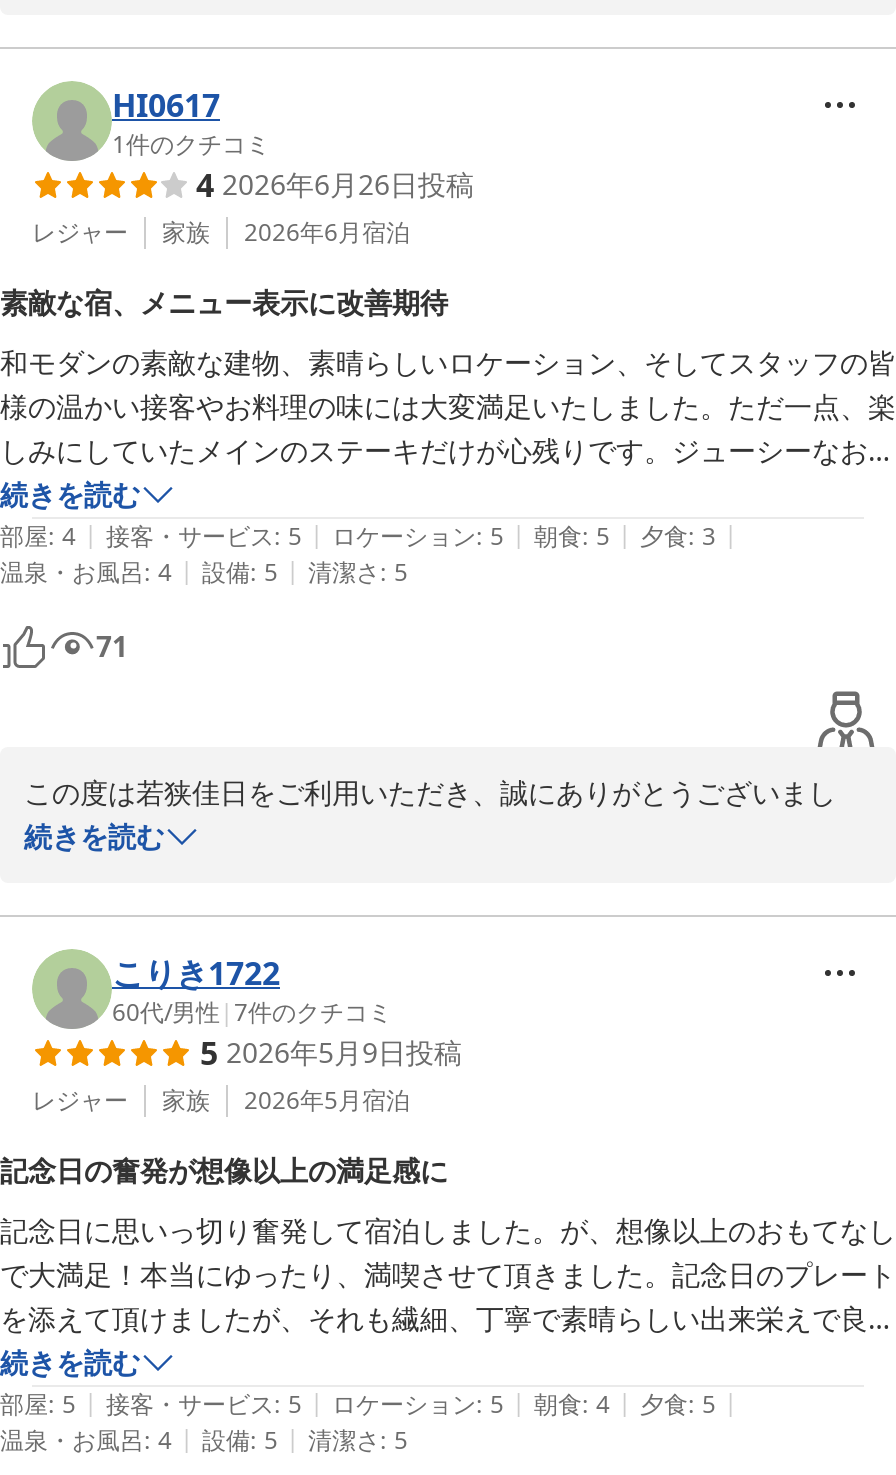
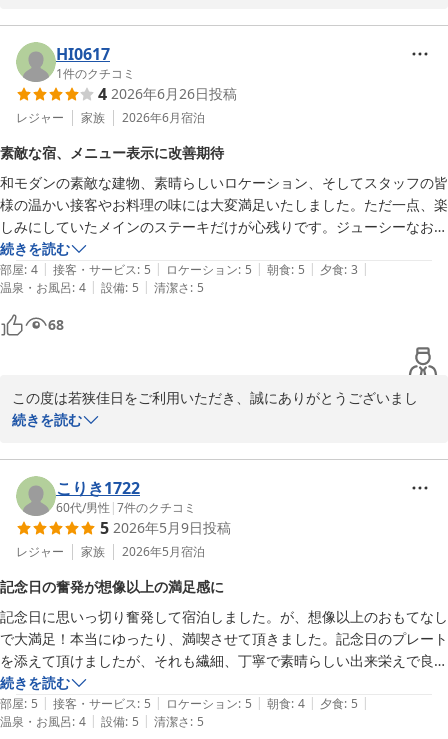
[96,627,128,665] 71 -> [48,315,64,334] 68

